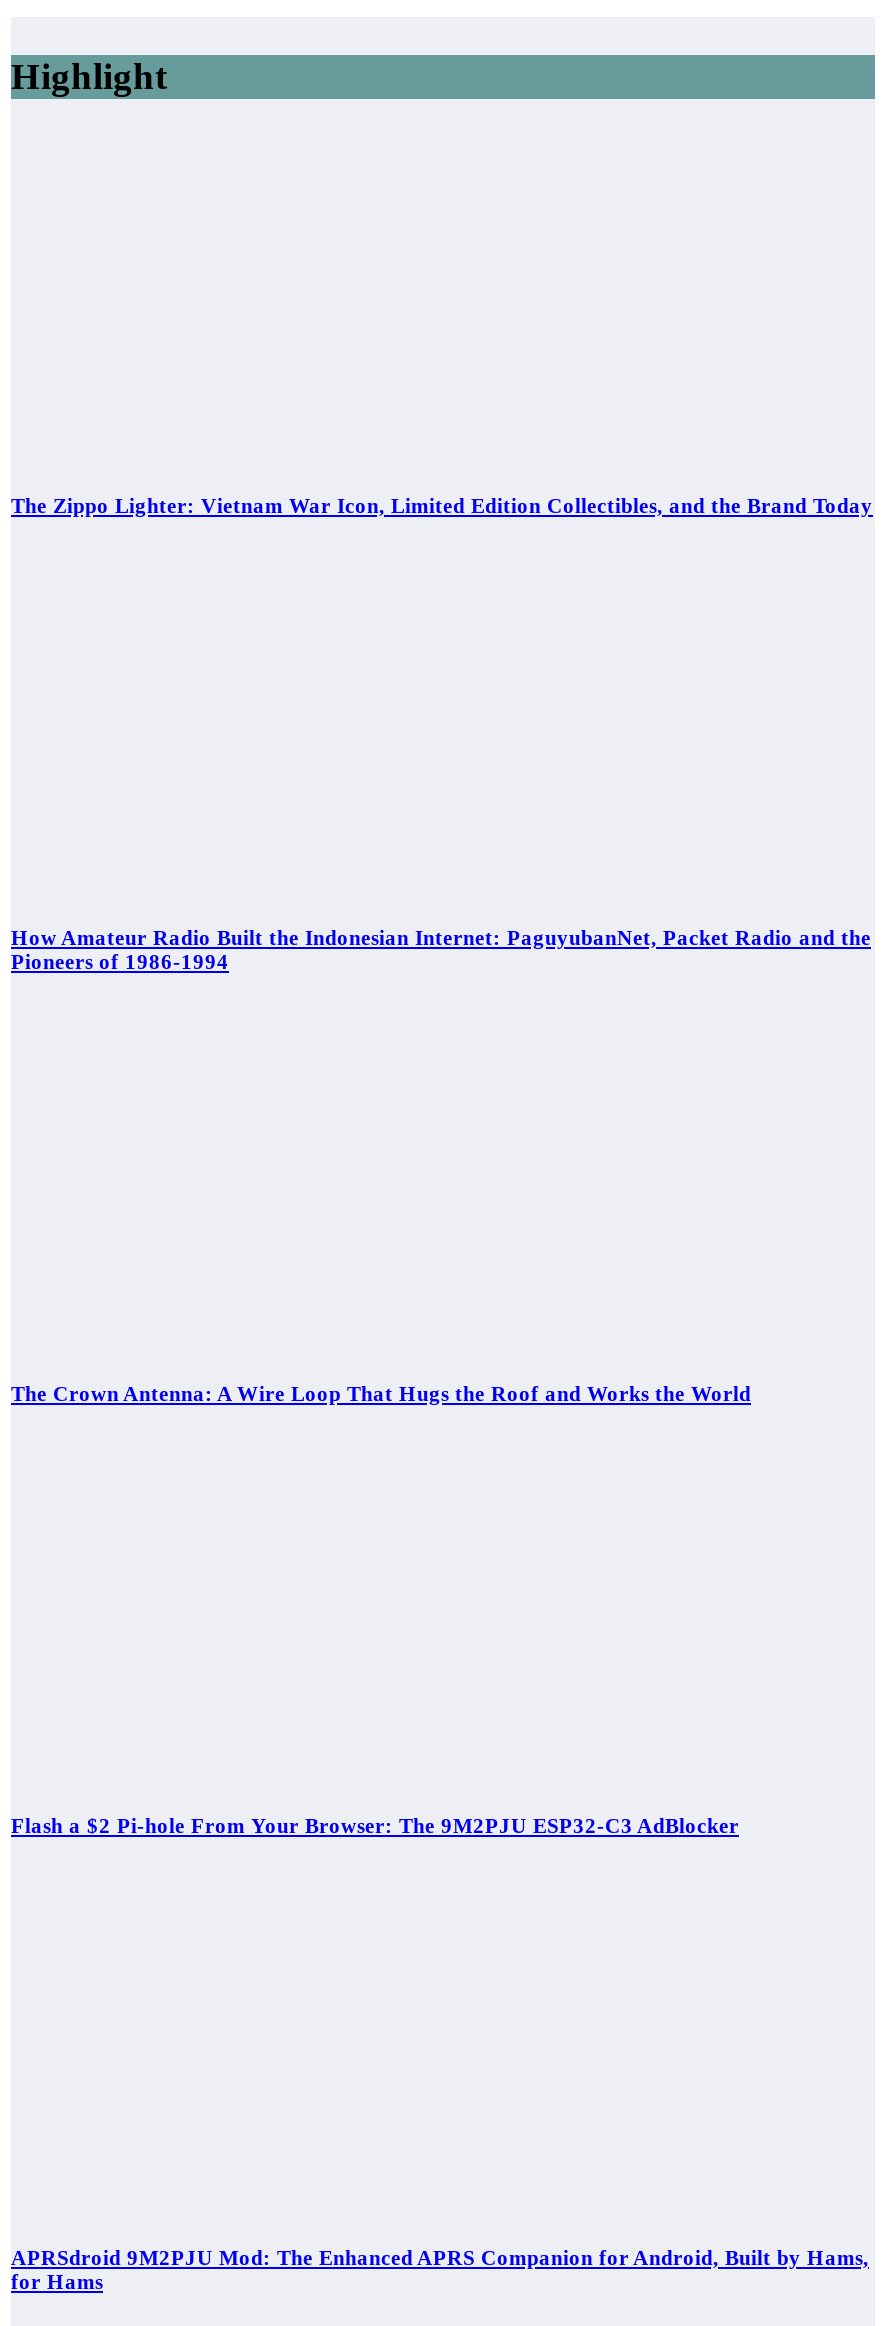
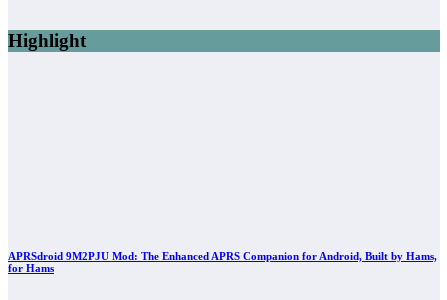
[11,493,873,517] The Zippo Lighter: Vietnam War Icon, Limited Edition Collectibles, and the Brand Today -> none
[11,925,871,973] How Amateur Radio Built the Indonesian Internet: PaguyubanNet, Packet Radio and the | Pioneers of 1986-1994 -> none
[11,1381,751,1405] The Crown Antenna: A Wire Loop That Hugs the Roof and Works the World -> none
[11,1813,739,1837] Flash a $2 Pi-hole From Your Browser: The 9M2PJU ESP32-C3 AdBlocker -> none

